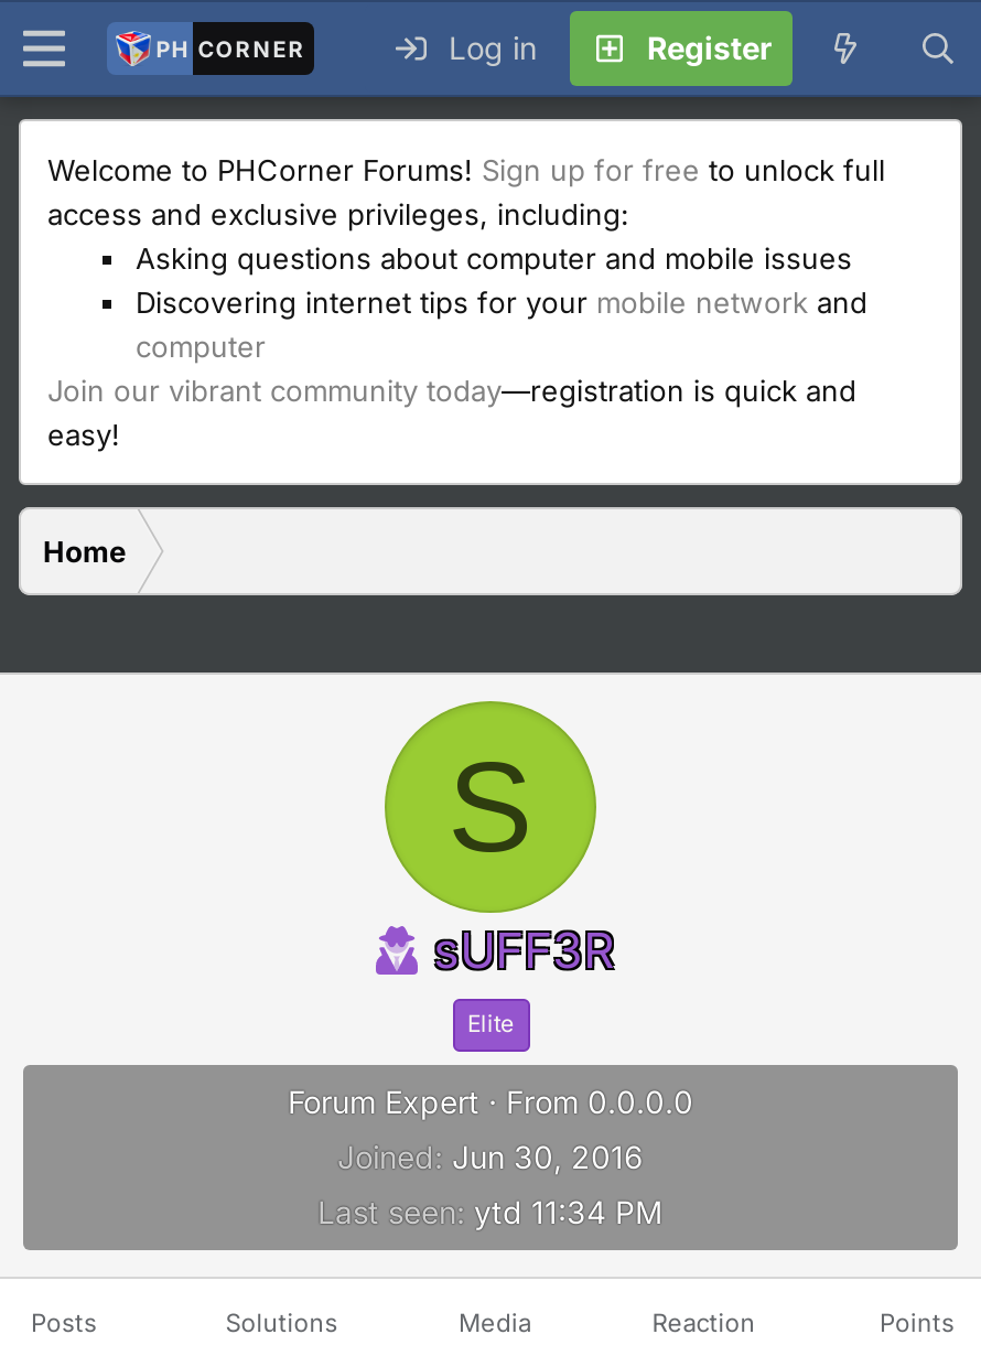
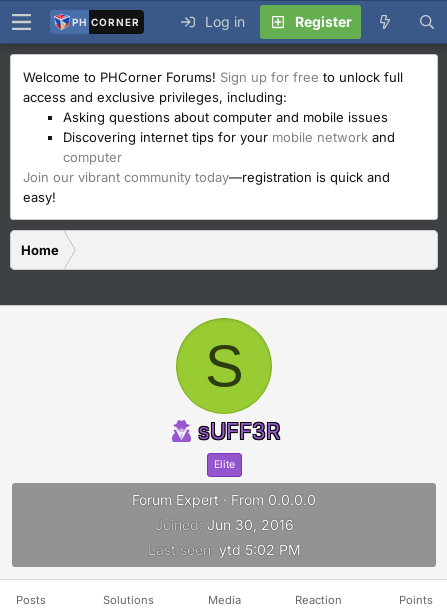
[317,1193,664,1230] Last seen ytd 11:34 PM -> [147,541,300,558] Last seen ytd 5:02 PM

